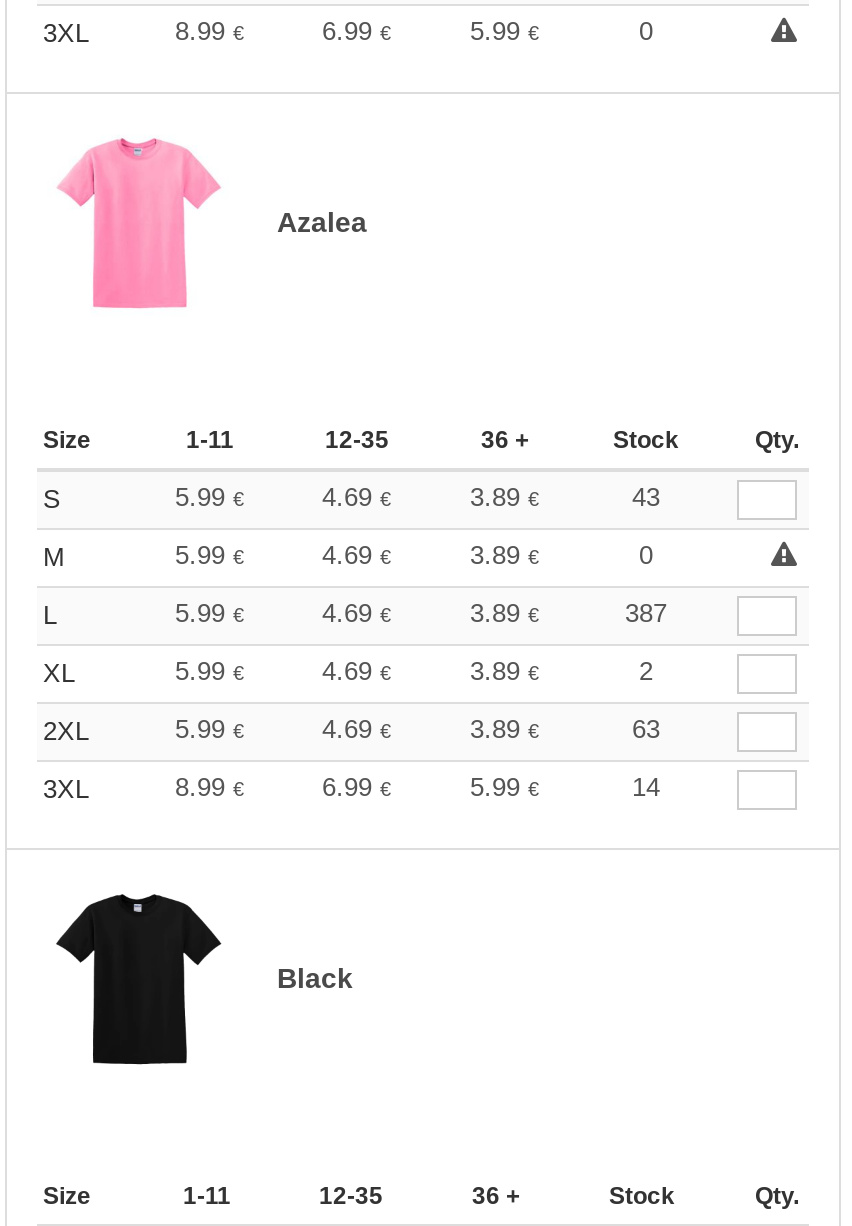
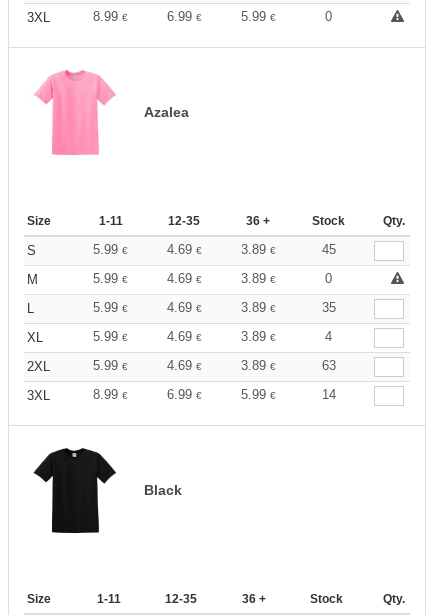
[632,482,660,512] 43 -> [321,242,335,257] 45
[625,598,667,628] 387 -> [321,300,335,315] 35
[639,656,653,686] 2 -> [325,329,332,344] 4

